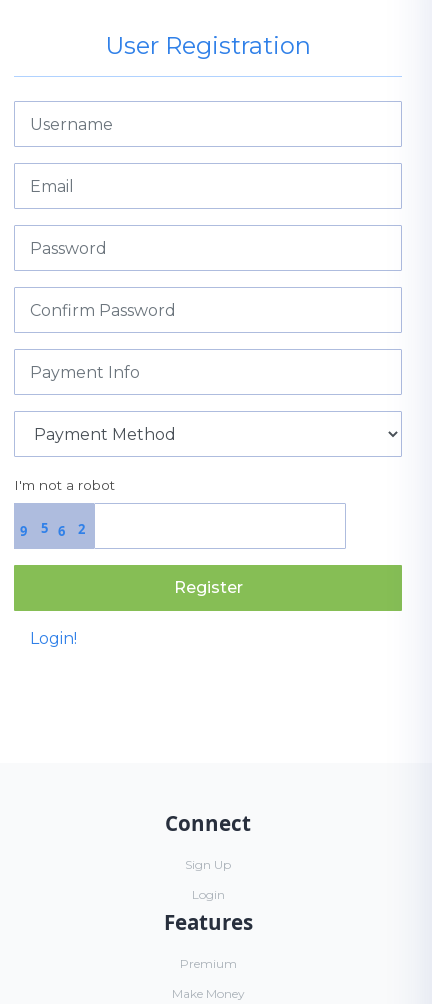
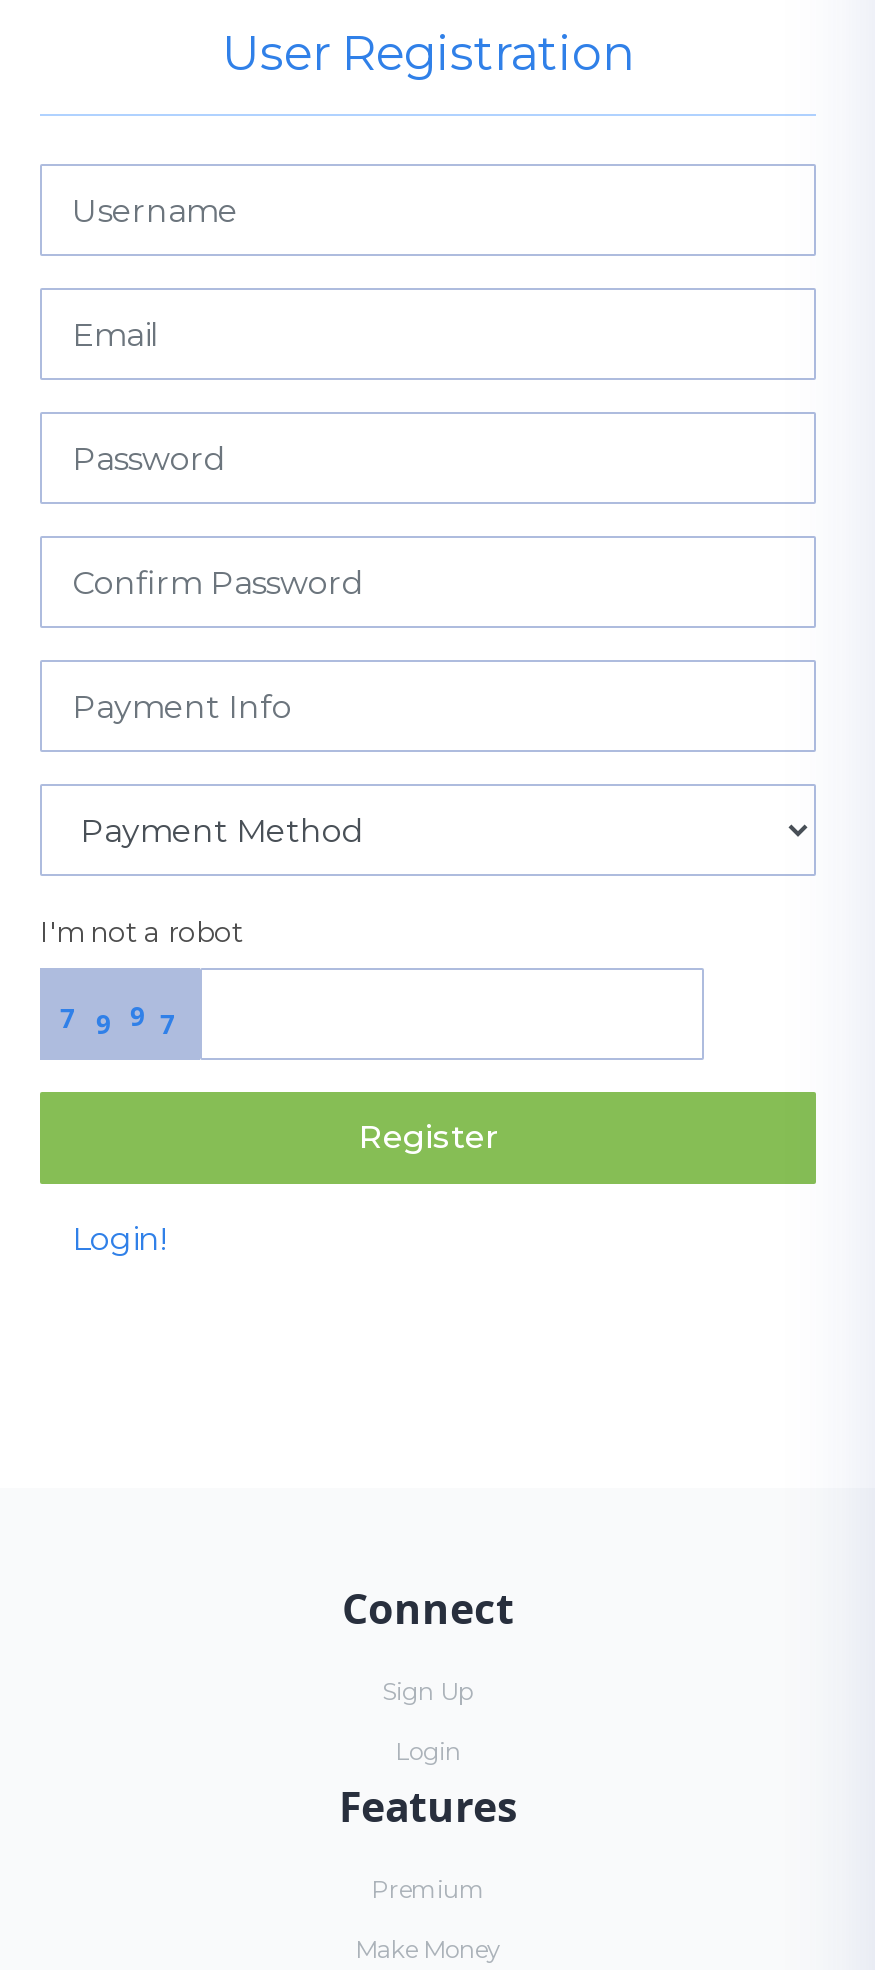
[20,519,85,540] 6 | 2 | 9 | 5 -> [60,998,174,1042] 9 9 | 7 | 7

